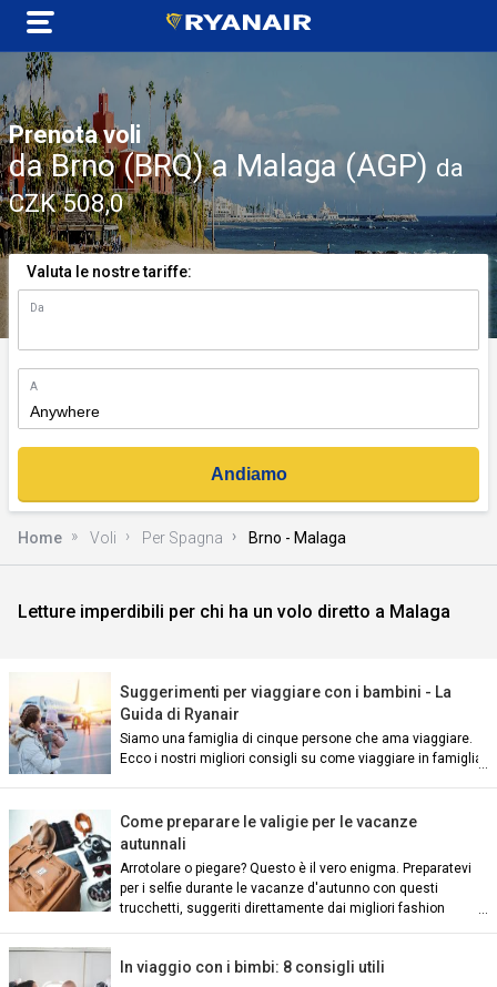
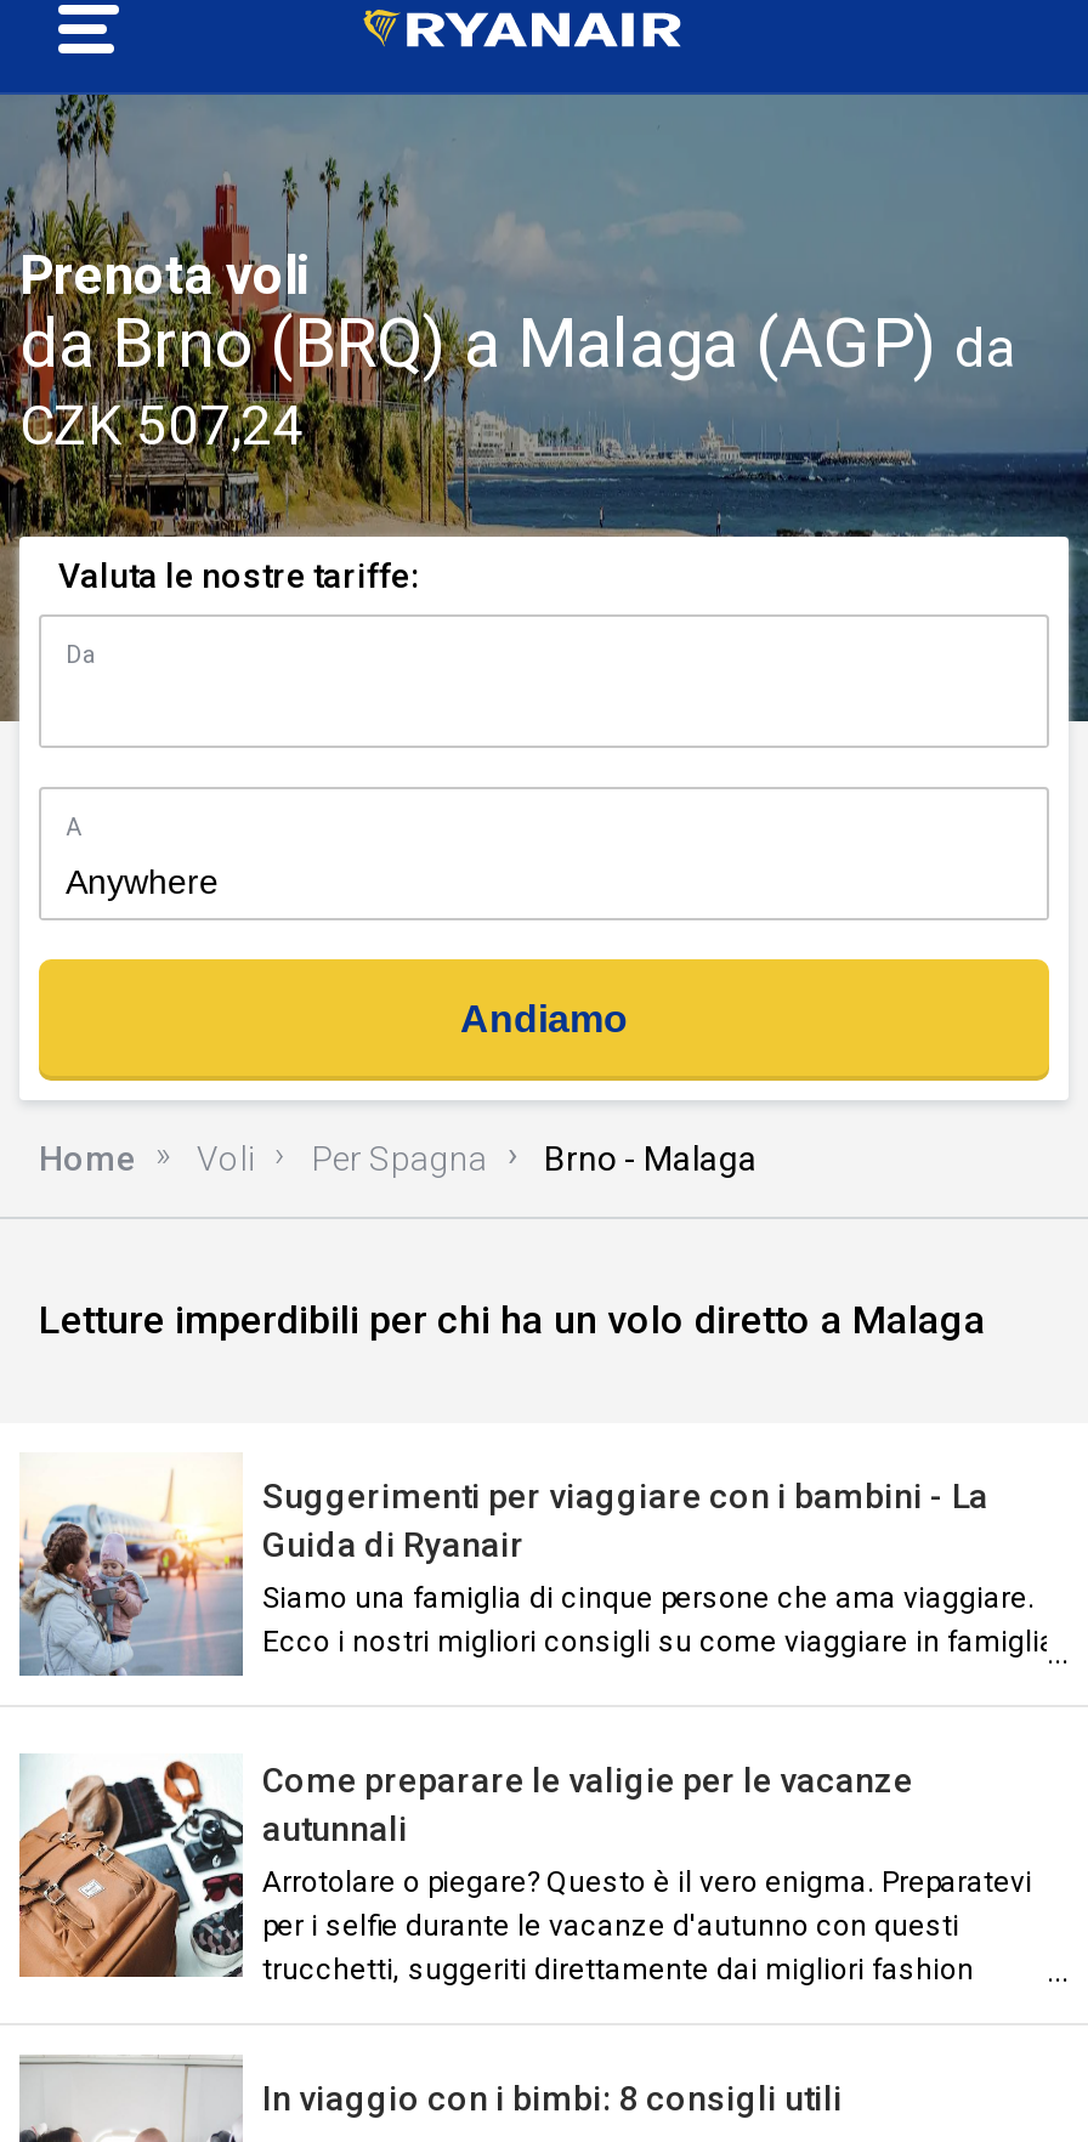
[9,189,124,218] CZK 508,0 -> [19,394,304,457] CZK 507,24

